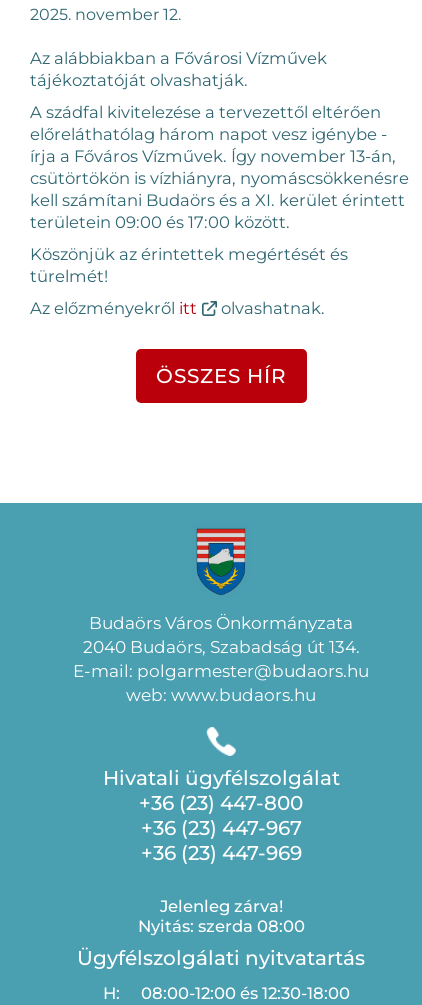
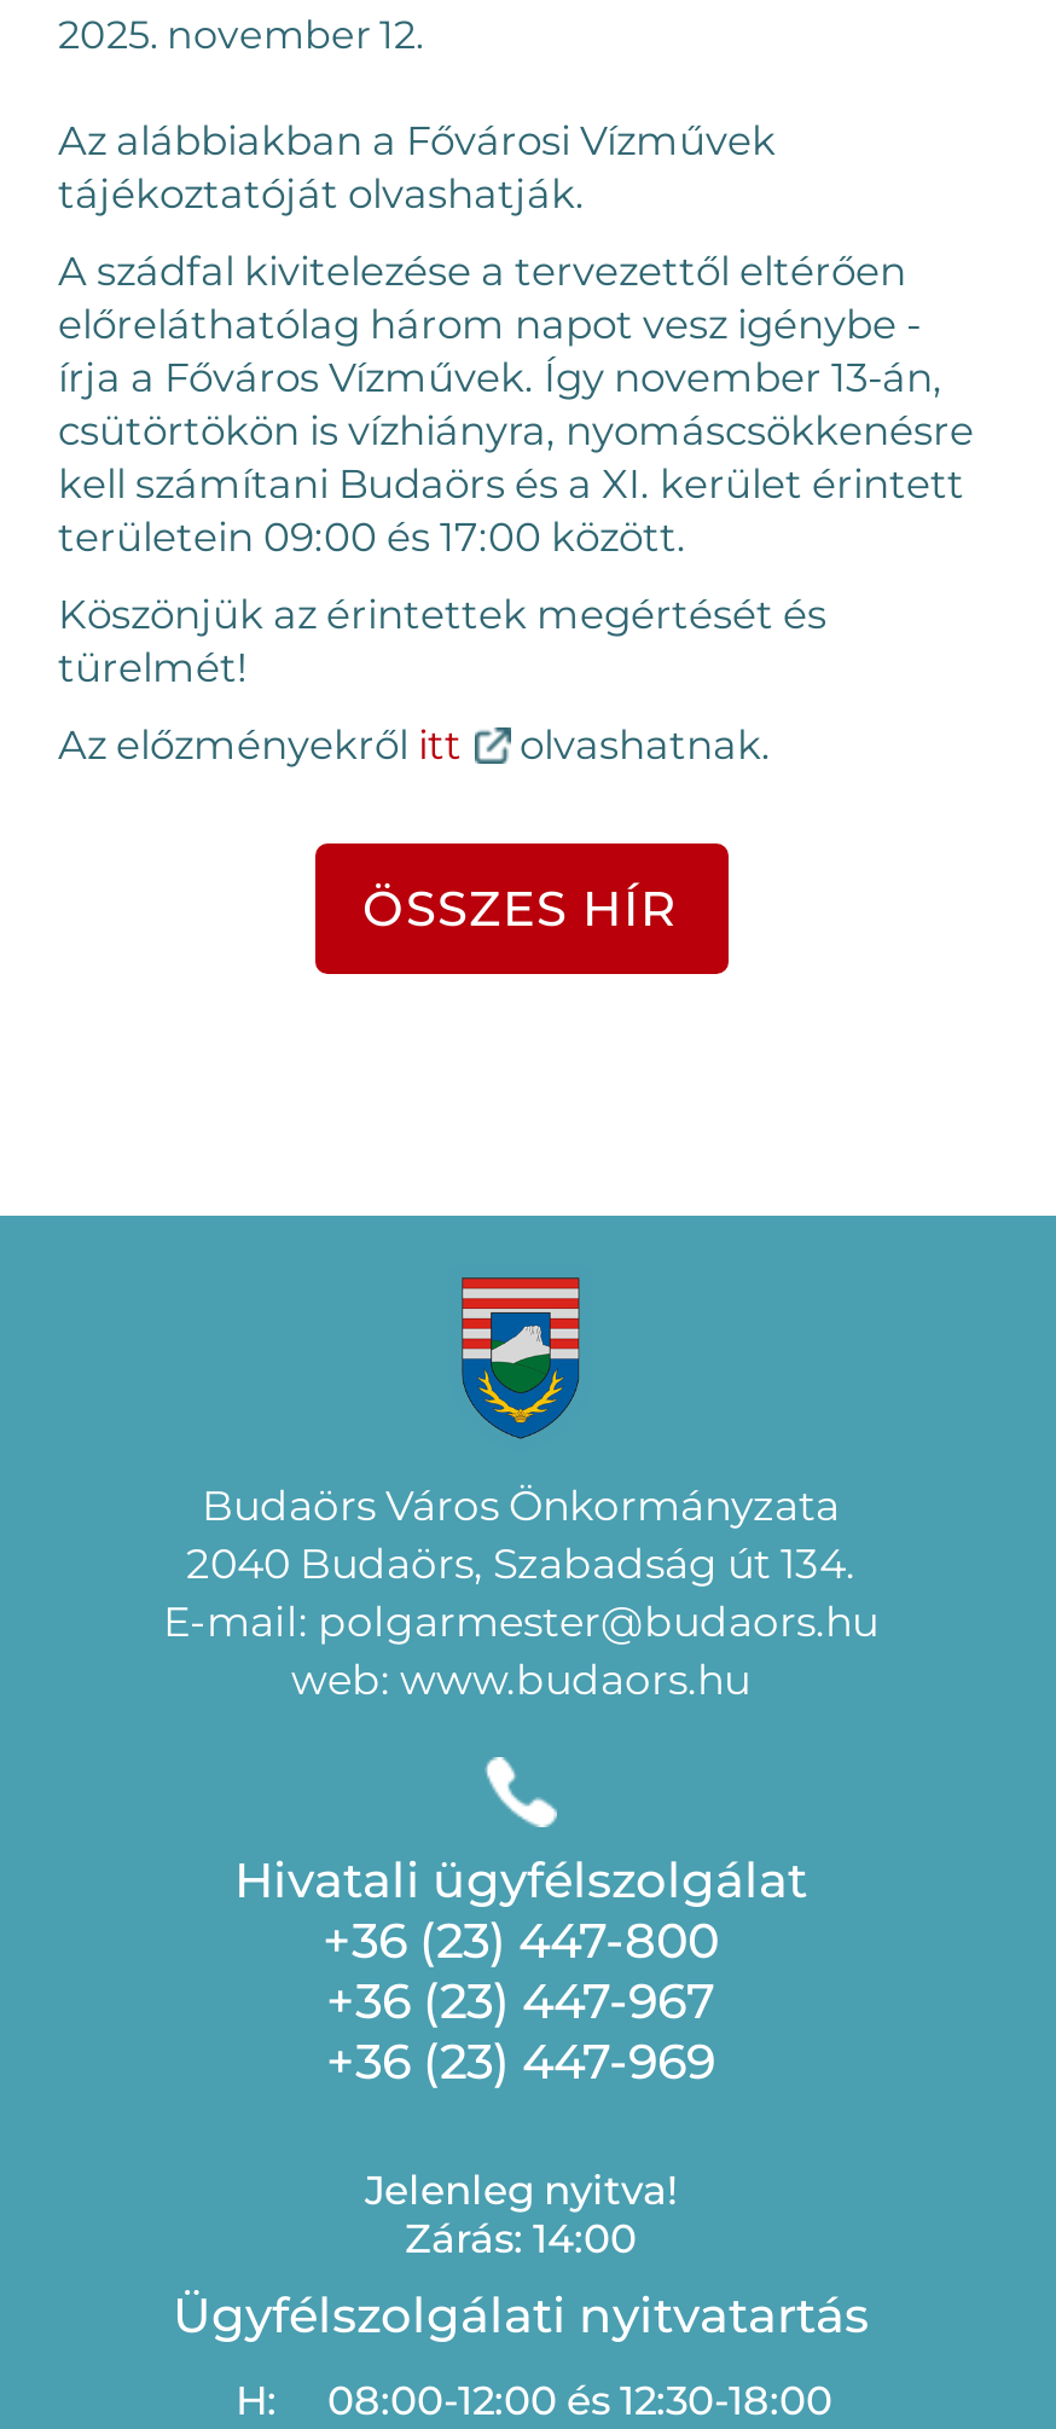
[137,896,304,936] Jelenleg zárva! | Nyitás: szerda 08:00 -> [365,2165,677,2262] Jelenleg nyitva! | Zárás: 14:00

